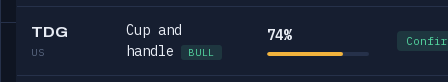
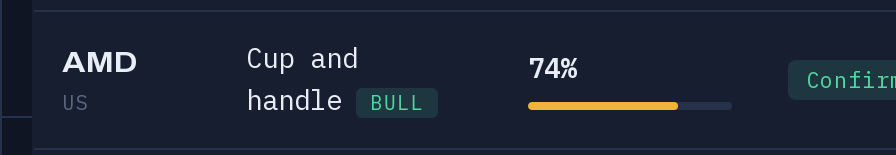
[31,24,68,40] TDG -> [62,46,138,78] AMD

